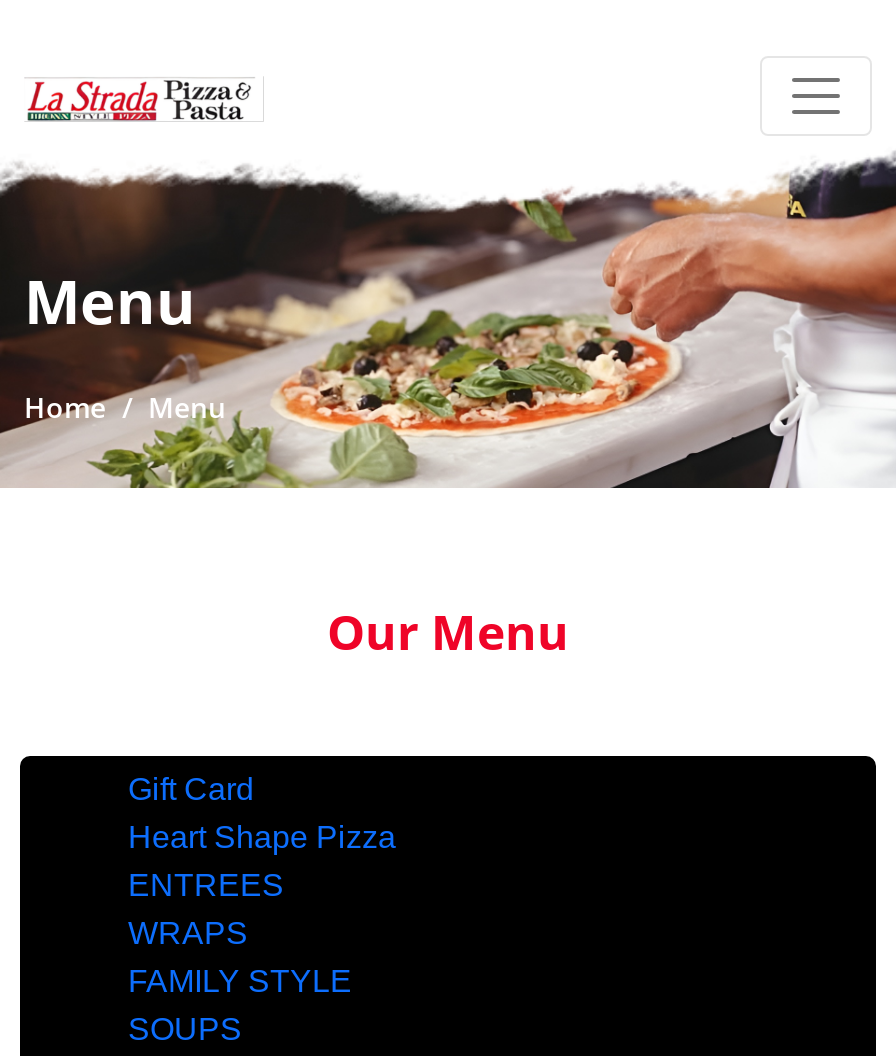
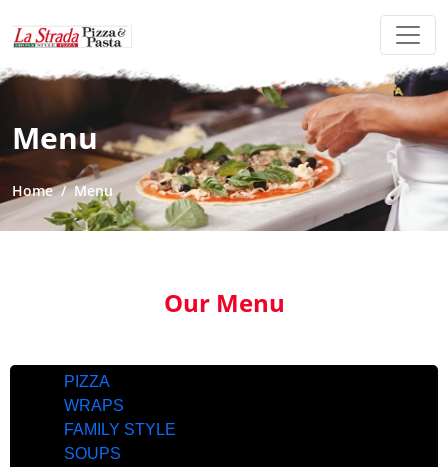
[128,772,396,902] Gift Card | Heart Shape Pizza | ENTREES -> [64,373,110,390] PIZZA

